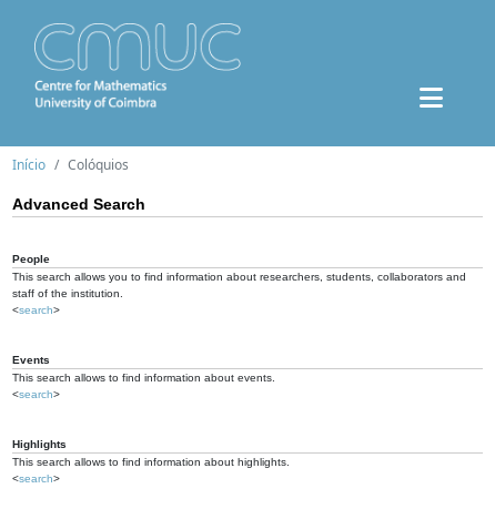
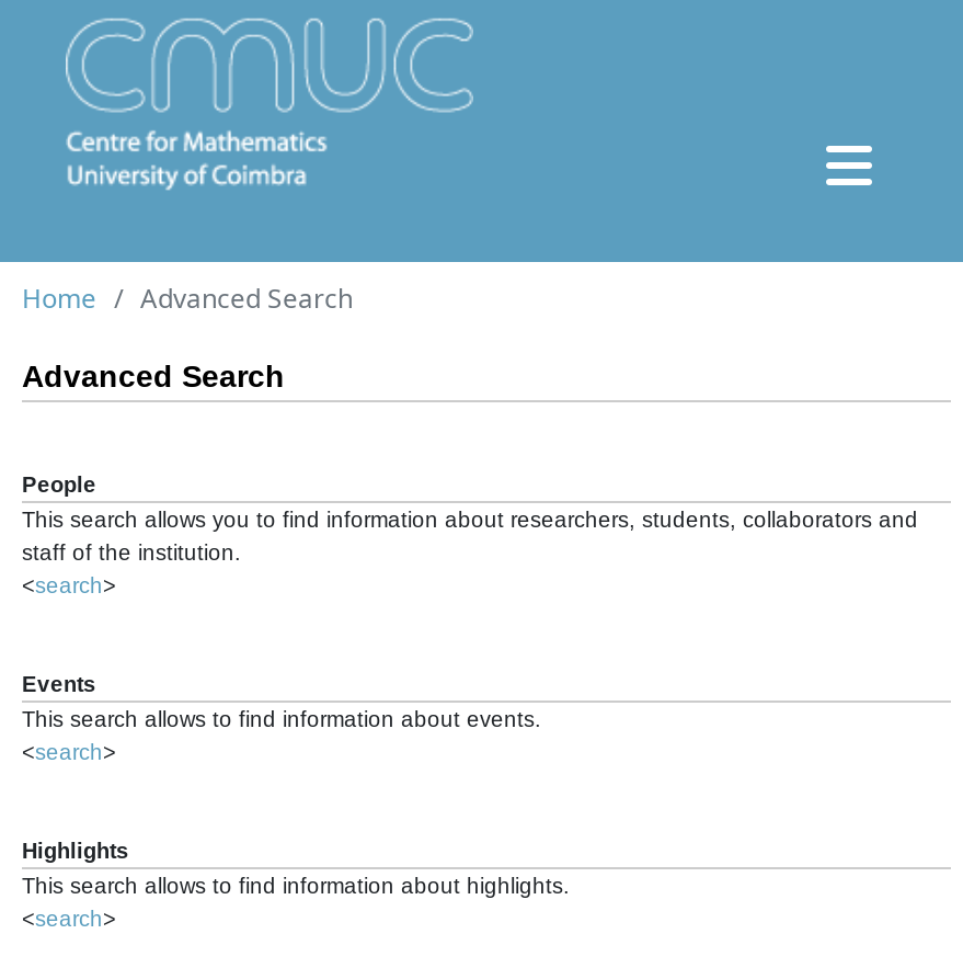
[12,155,129,174] Início | Colóquios -> [22,280,353,317] Home | Advanced Search

